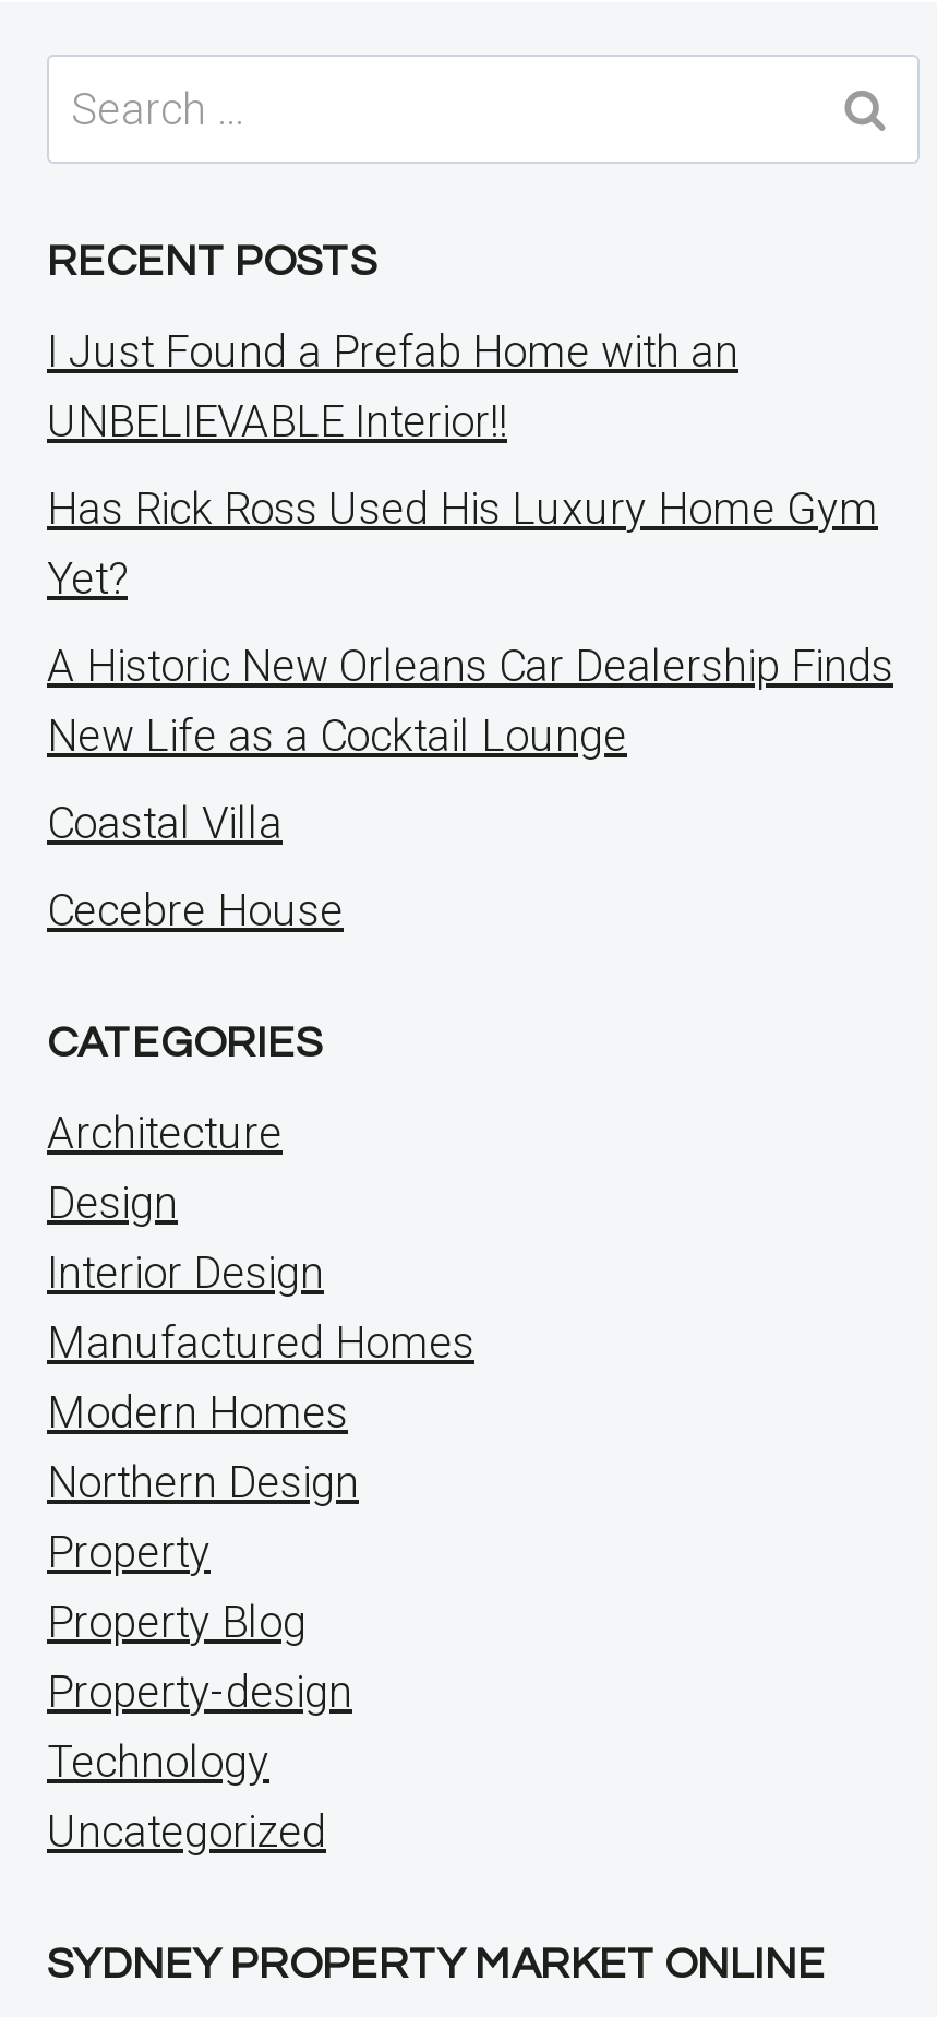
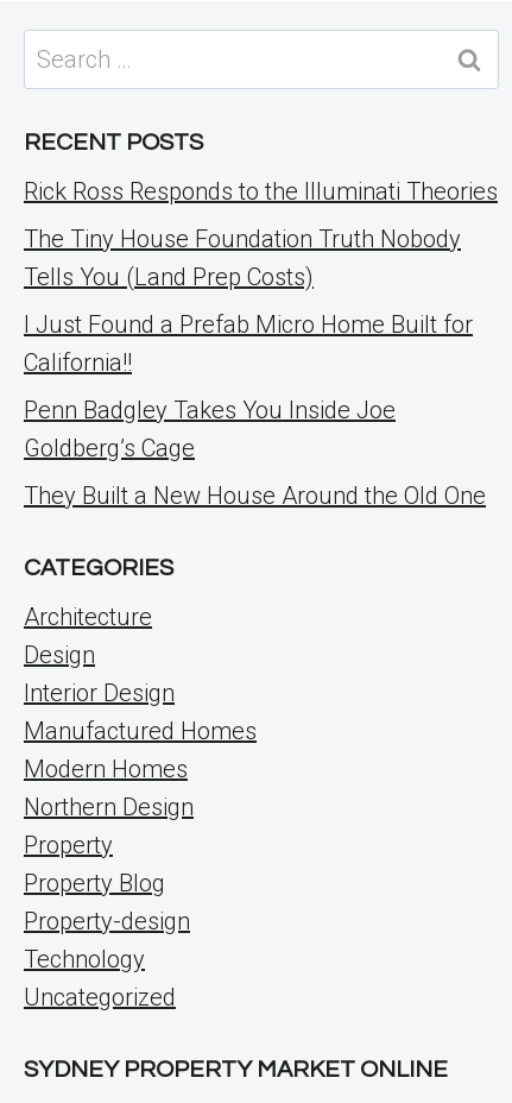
[47,324,738,447] I Just Found a Prefab Home with an | UNBELIEVABLE Interior!! -> [24,177,498,205] Rick Ross Responds to the Illuminati Theories
[47,482,878,604] Has Rick Ross Used His Luxury Home Gym | Yet? -> [24,224,461,291] The Tiny House Foundation Truth Nobody | Tells You (Land Prep Costs)
[47,639,893,761] A Historic New Orleans Car Dealership Finds | New Life as a Cocktail Lounge -> [24,310,473,376] I Just Found a Prefab Micro Home Built for | California!!
[47,796,283,848] Coastal Villa -> [24,395,396,462] Penn Badgley Takes You Inside Joe | Goldberg’s Cage
[47,883,344,936] Cecebre House -> [24,481,486,509] They Built a New House Around the Old One

